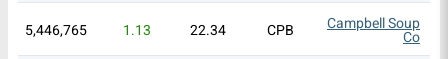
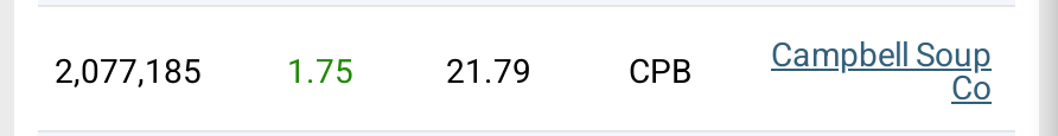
[25,20,87,41] 5,446,765 -> [55,48,202,97] 2,077,185
[123,20,151,41] 1.13 -> [287,48,353,97] 1.75
[190,20,226,41] 22.34 -> [446,48,531,97] 21.79

